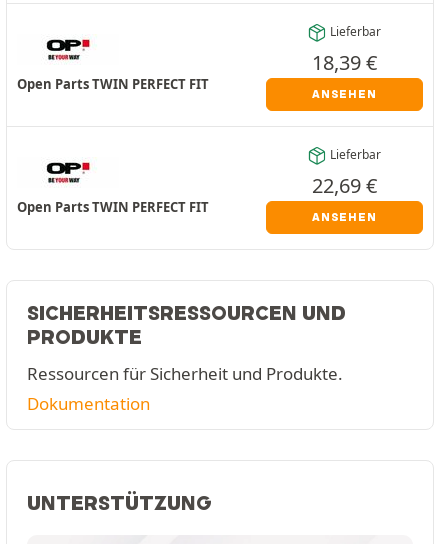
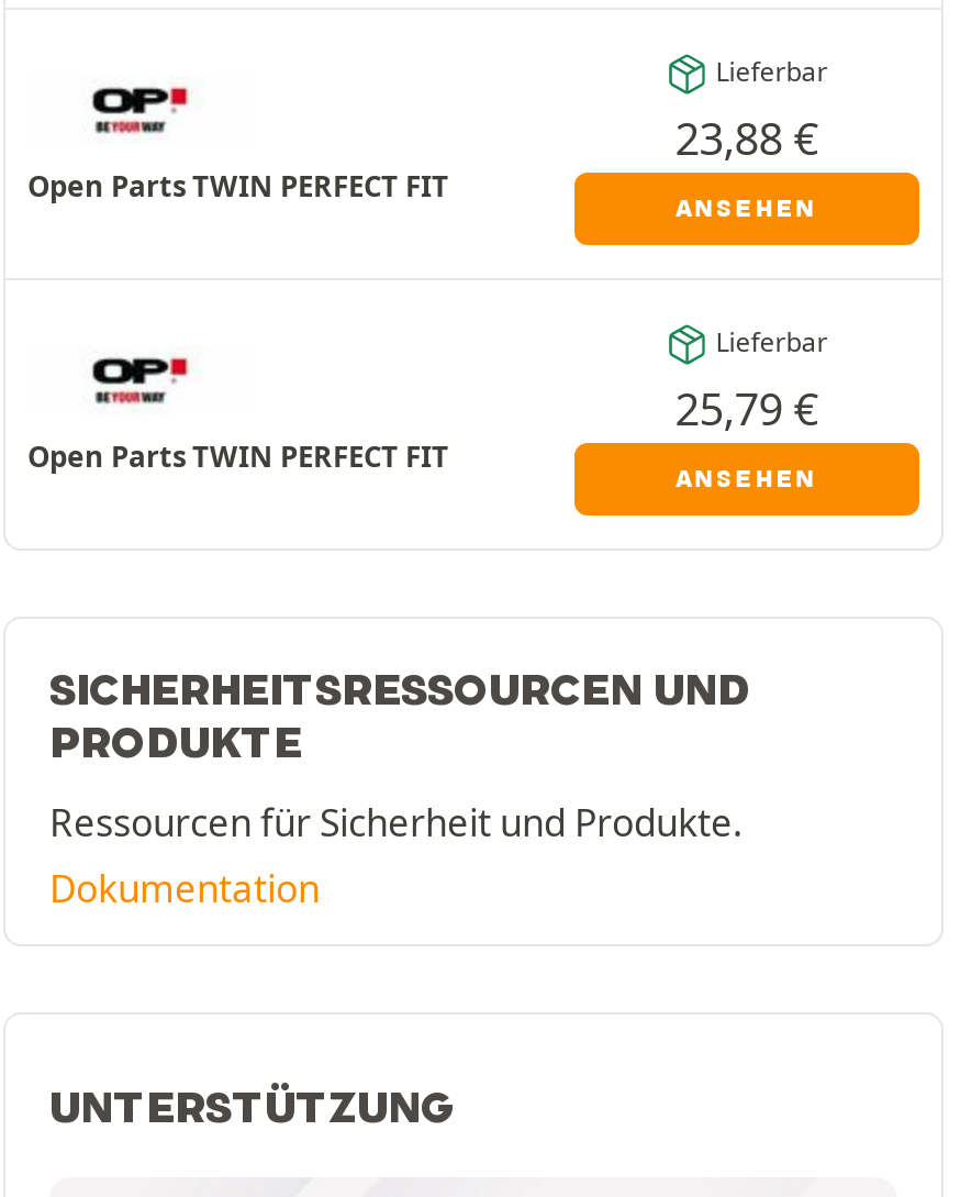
[312,48,377,75] 18,39 € -> [675,108,818,167] 23,88 €
[312,171,377,198] 22,69 € -> [675,378,818,437] 25,79 €

